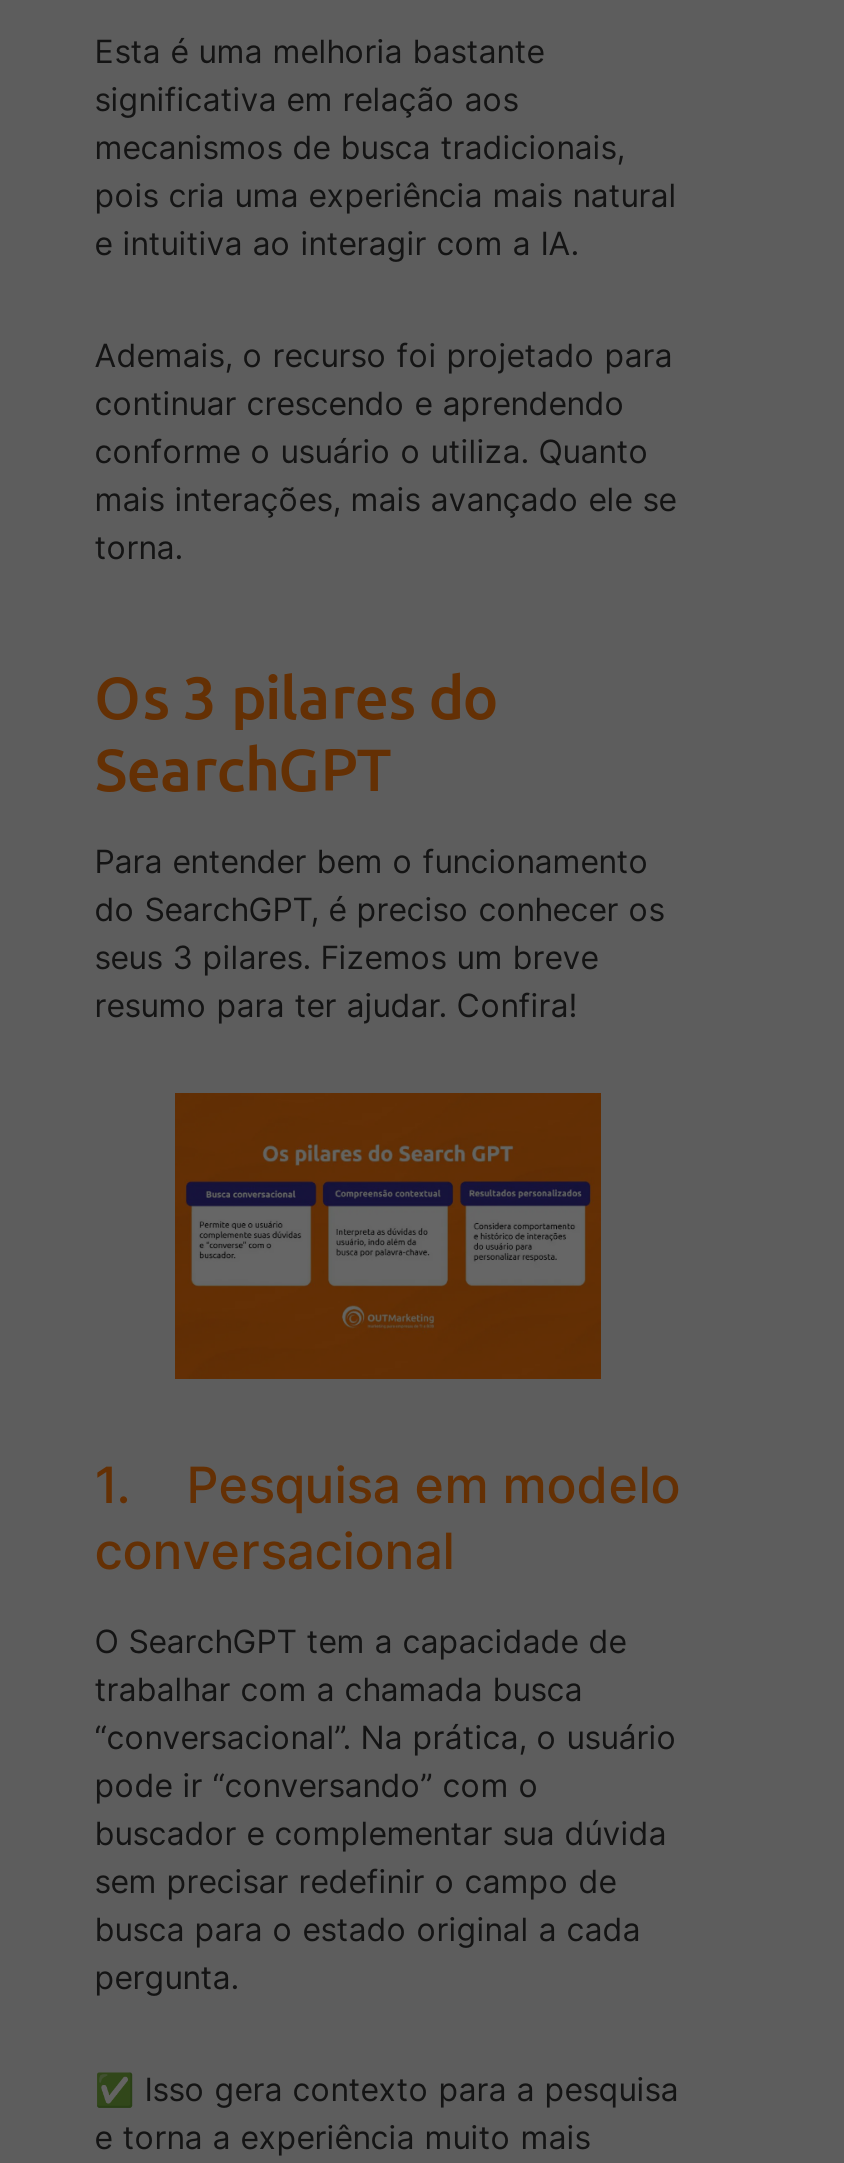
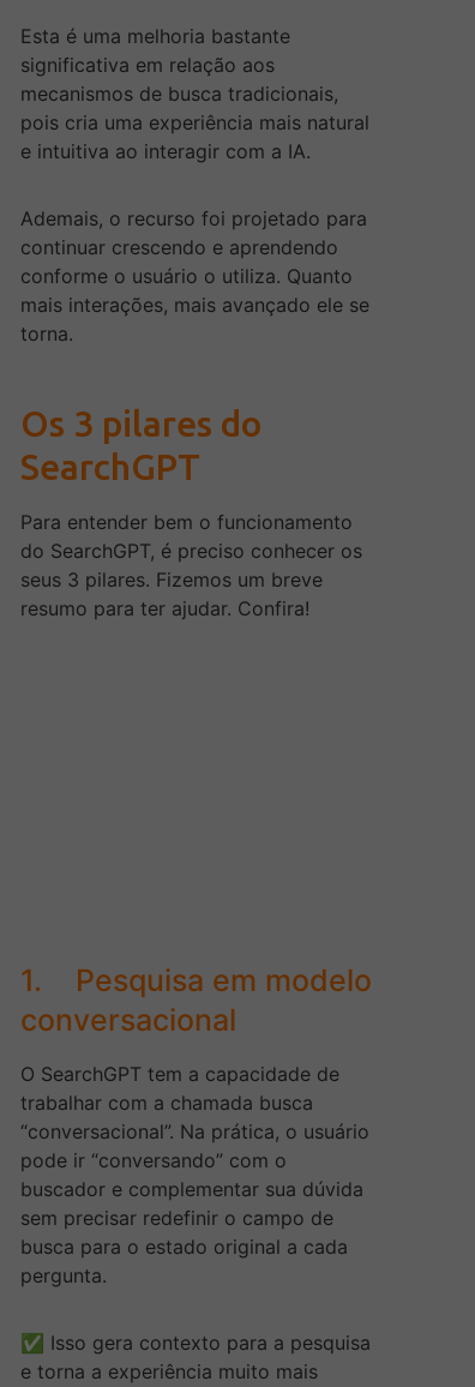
[173,1091,603,1381] [image] -> none

